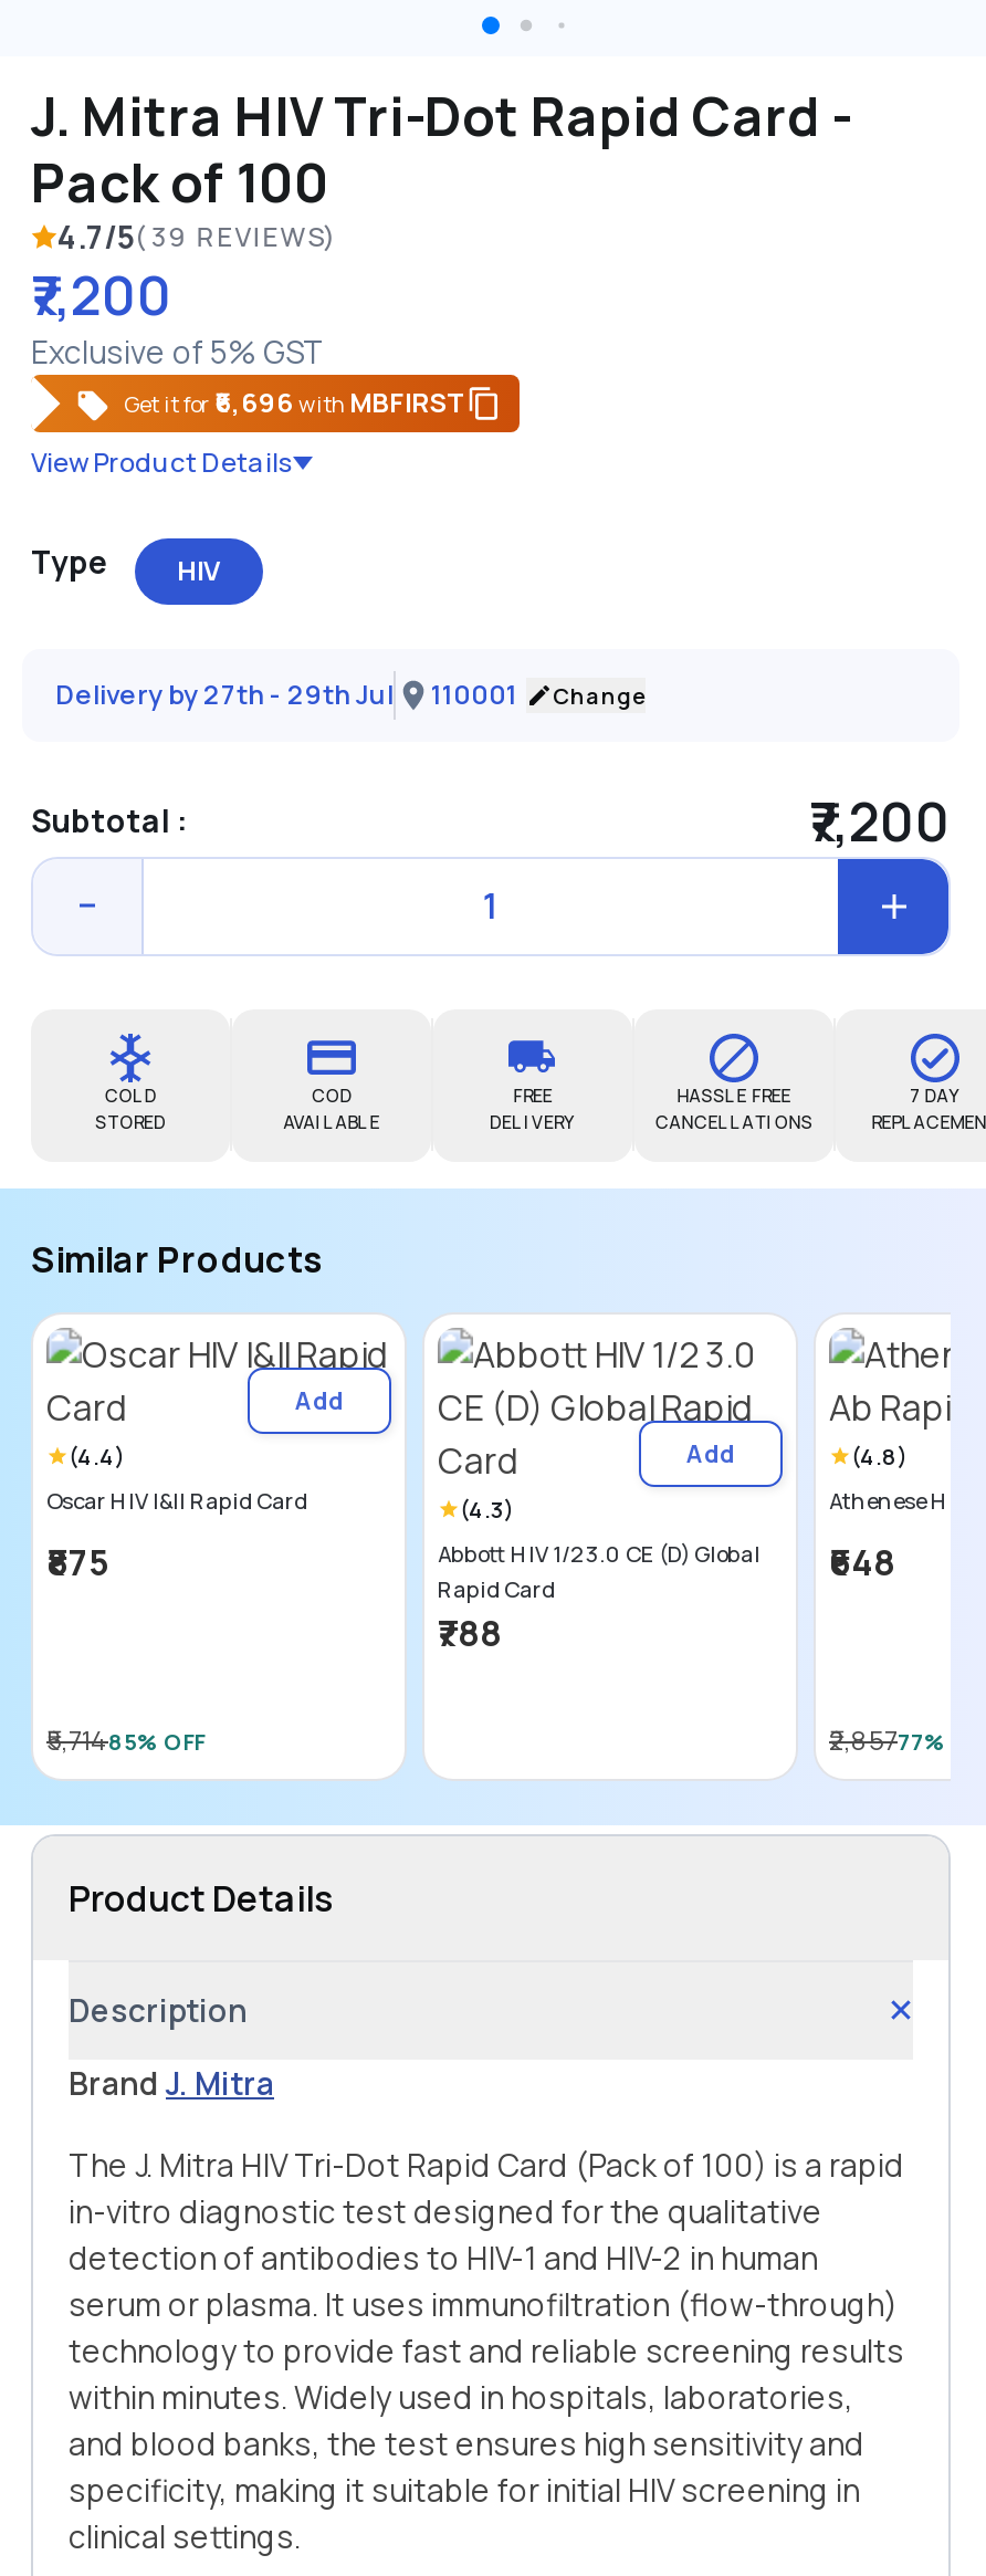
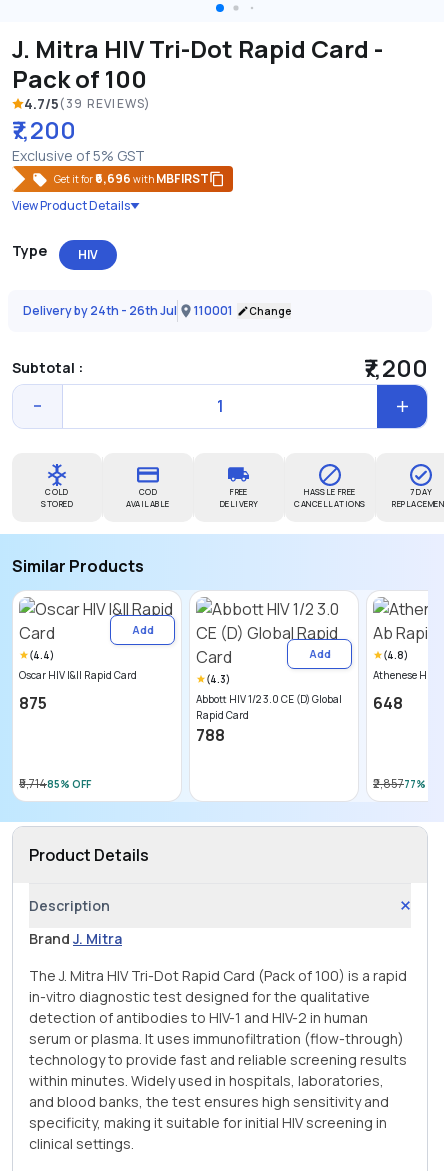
[55,675,394,713] Delivery by 27th - 29th Jul -> [23,302,177,319] Delivery by 24th - 26th Jul

